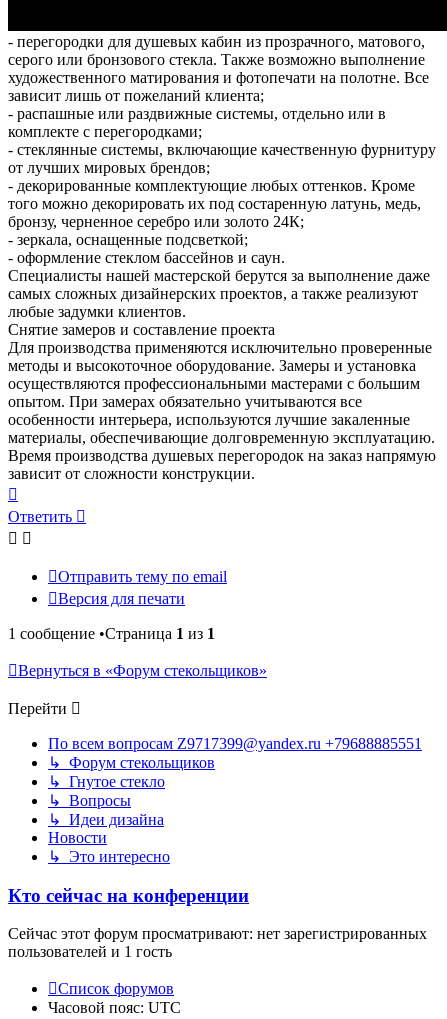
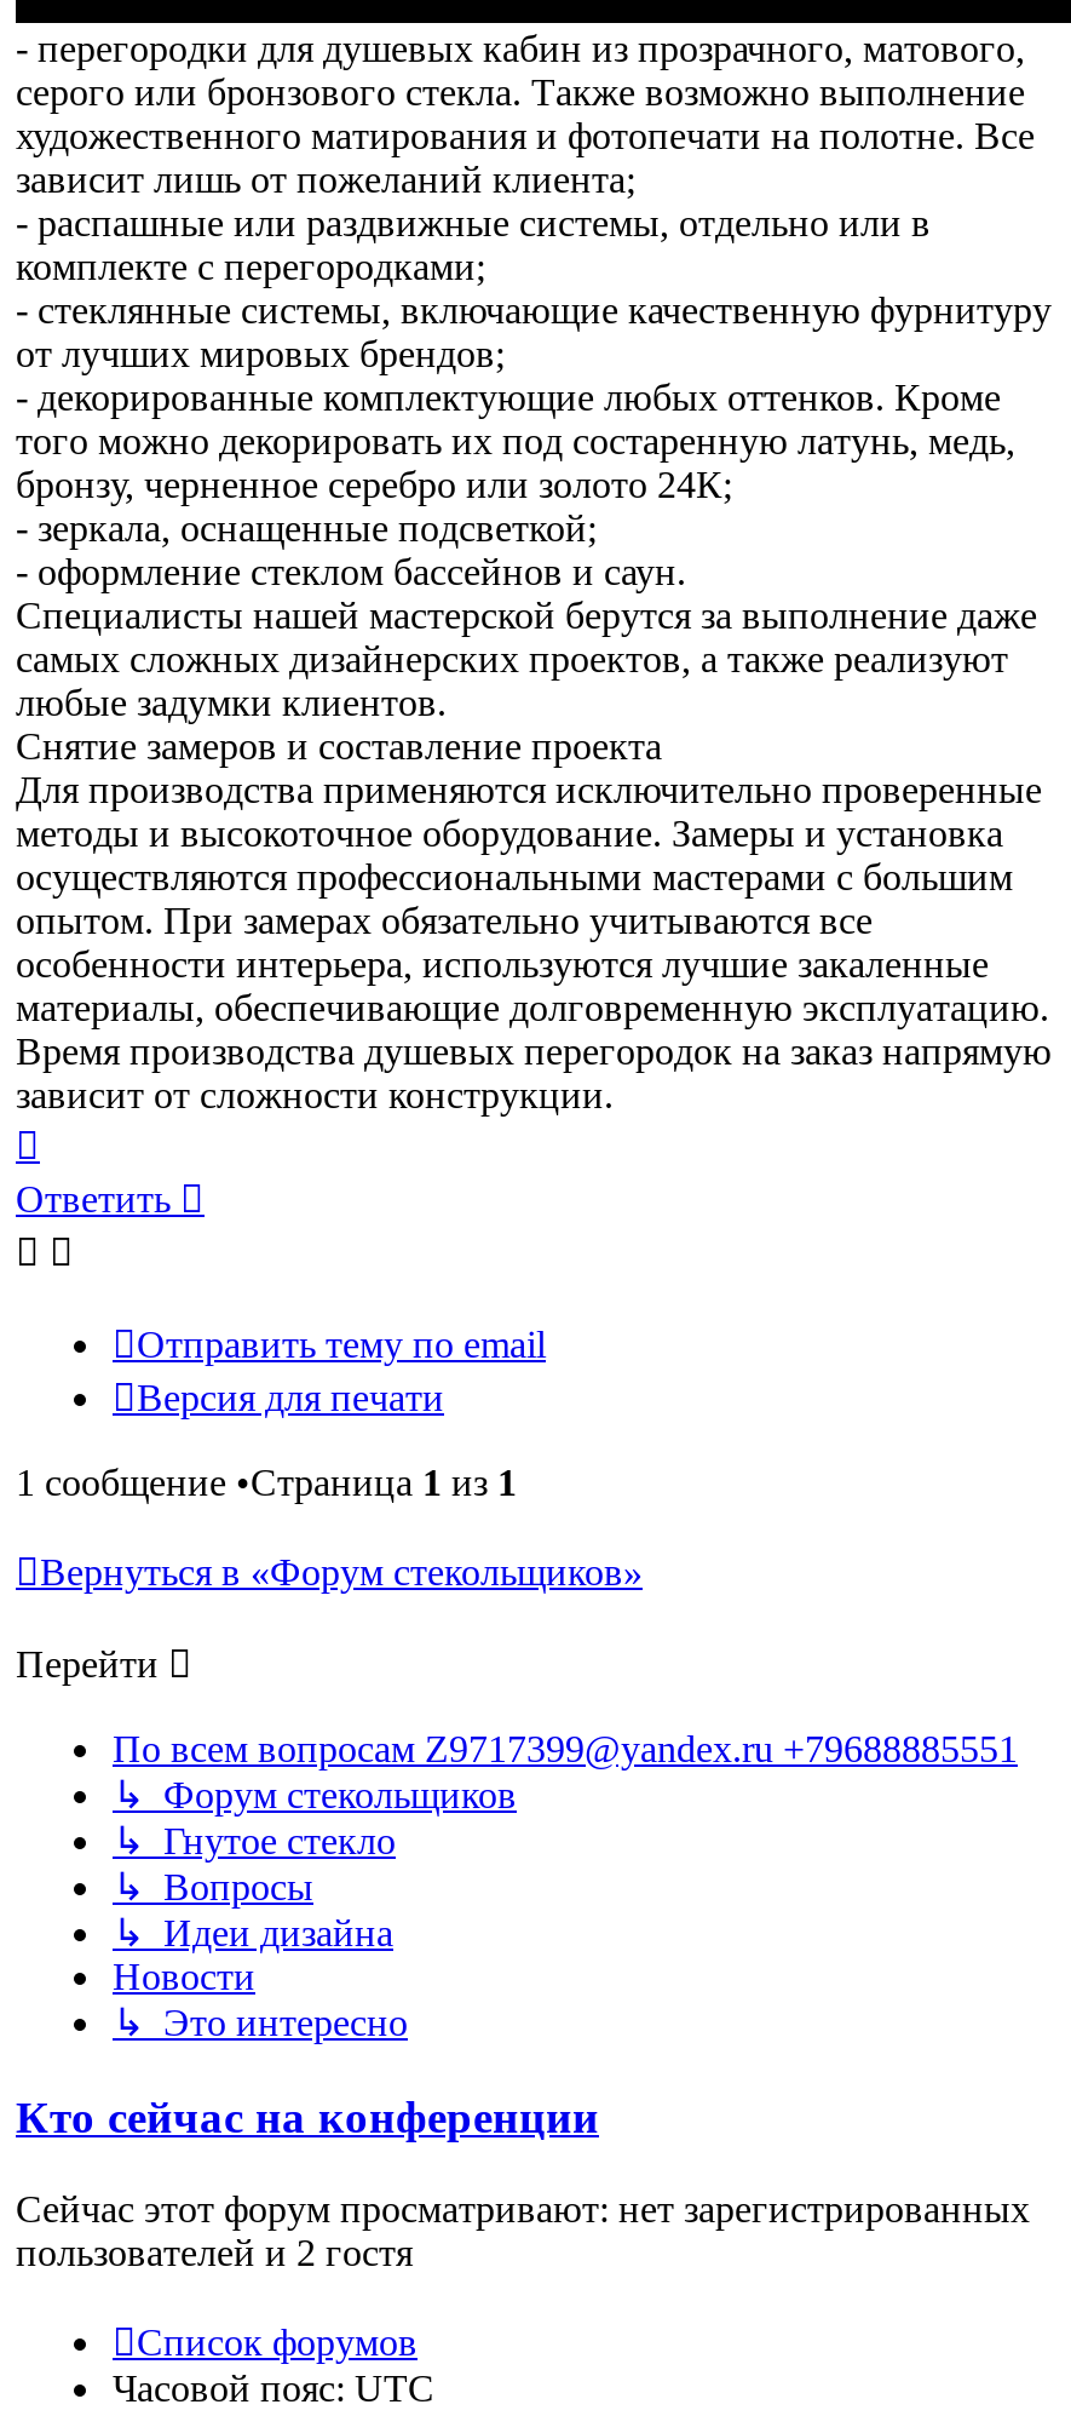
[8,943,172,960] пользователей и 1 гость -> [16,2233,413,2274] пользователей и 2 гостя

